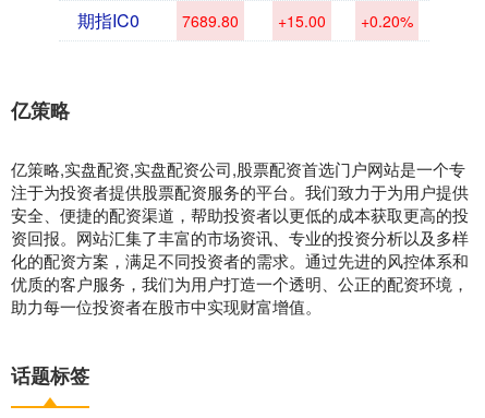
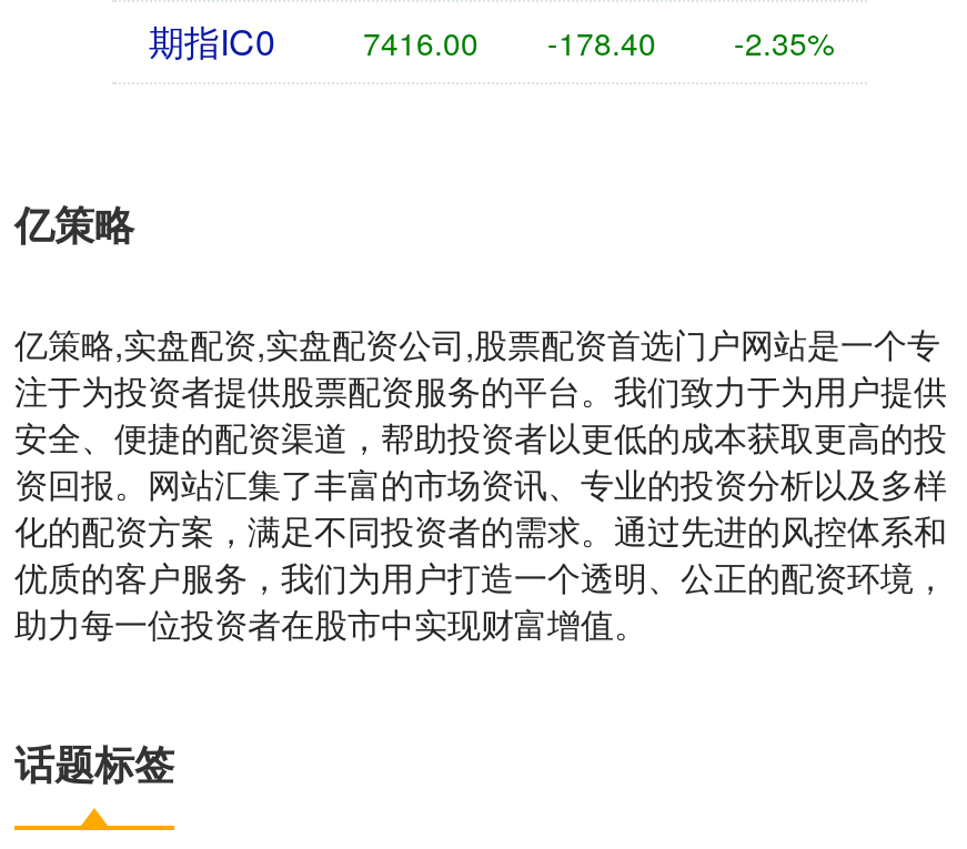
[182,10,239,32] 7689.80 -> [363,21,479,65] 7416.00
[278,10,326,32] +15.00 -> [547,21,656,65] -178.40
[361,10,413,32] +0.20% -> [734,21,834,65] -2.35%

